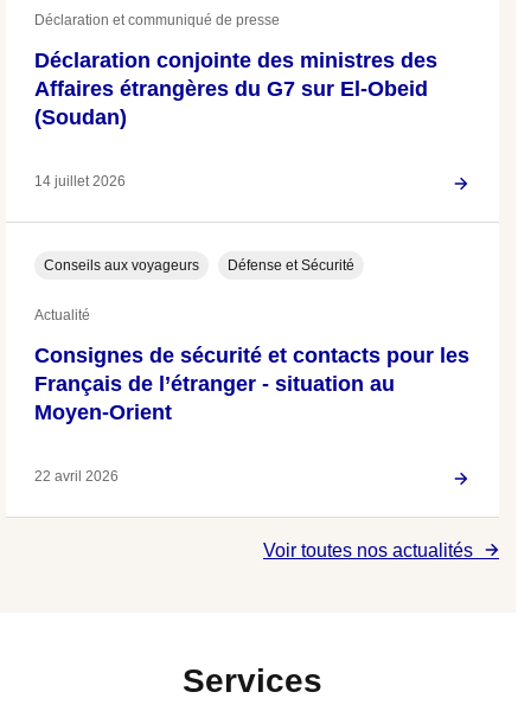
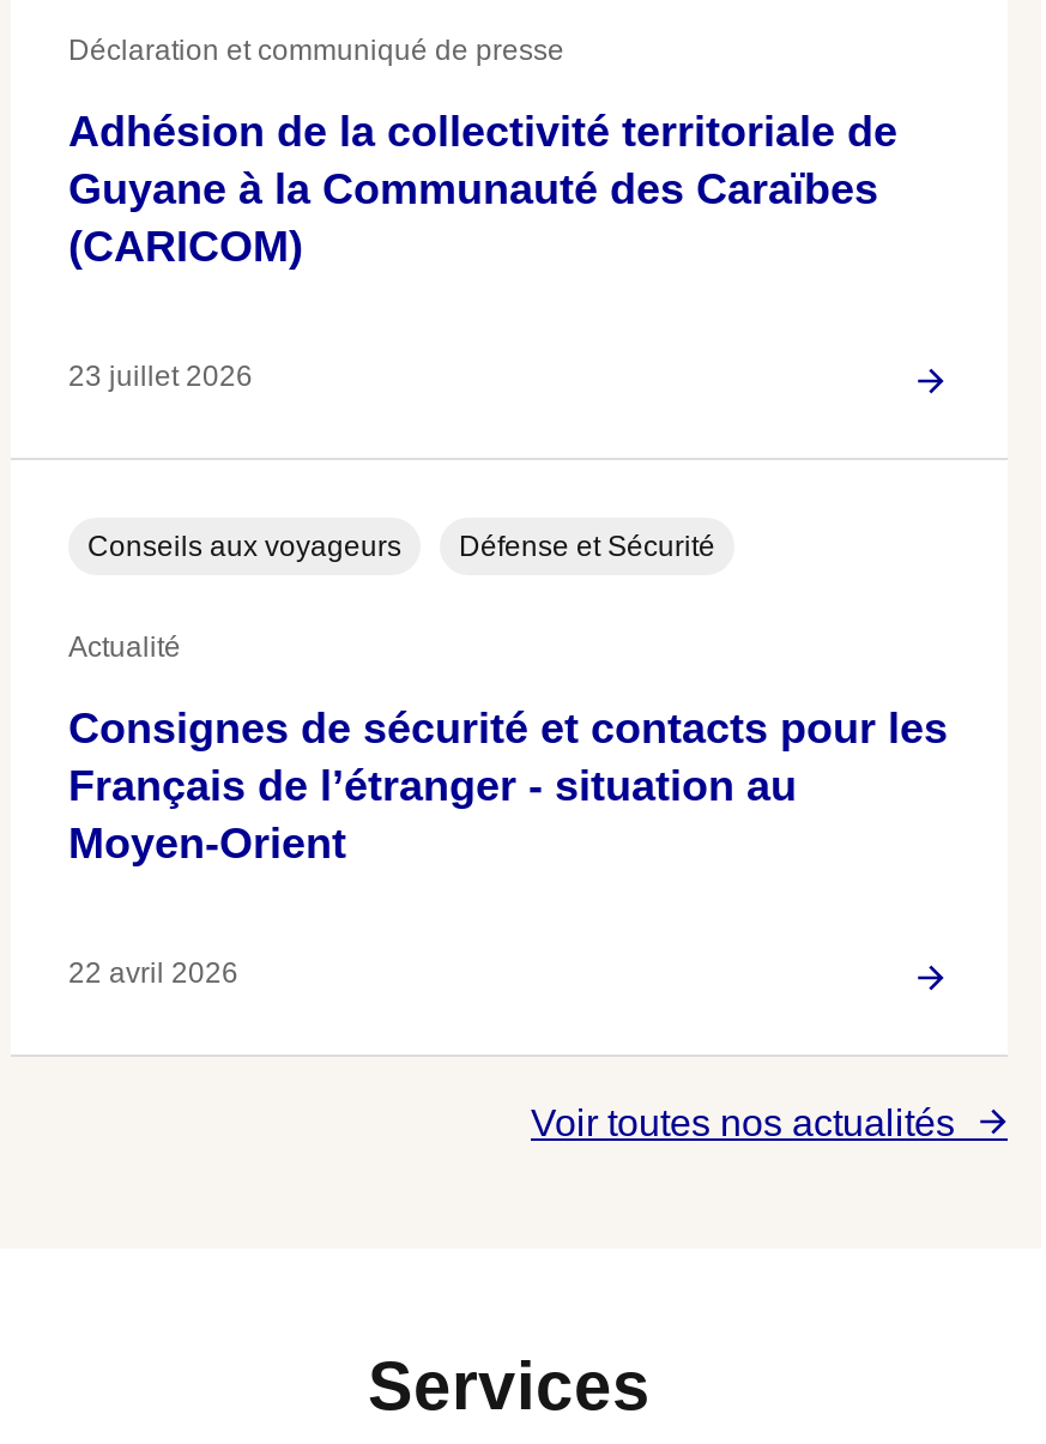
[34,48,437,129] Déclaration conjointe des ministres des | Affaires étrangères du G7 sur El-Obeid | (Soudan) -> [68,108,897,271] Adhésion de la collectivité territoriale de | Guyane à la Communauté des Caraïbes | (CARICOM)
[34,173,126,189] 14 juillet 2026 -> [68,360,253,394] 23 juillet 2026

